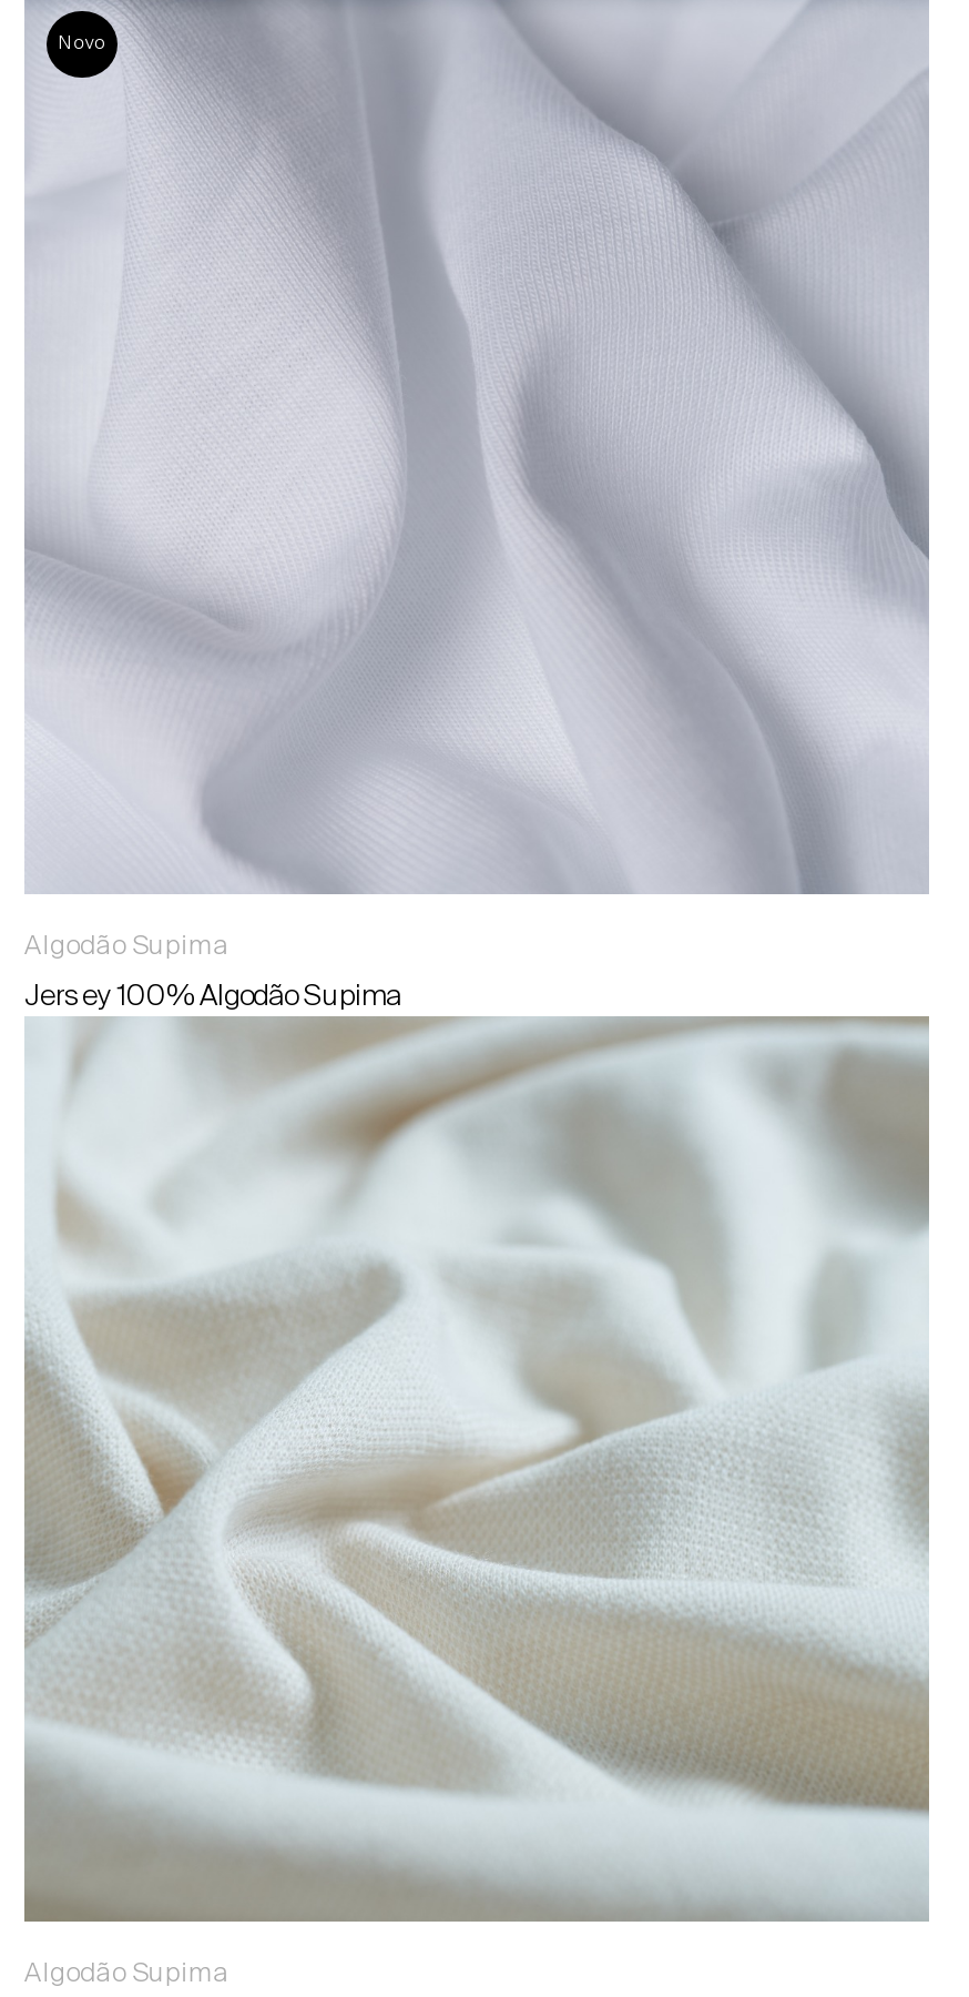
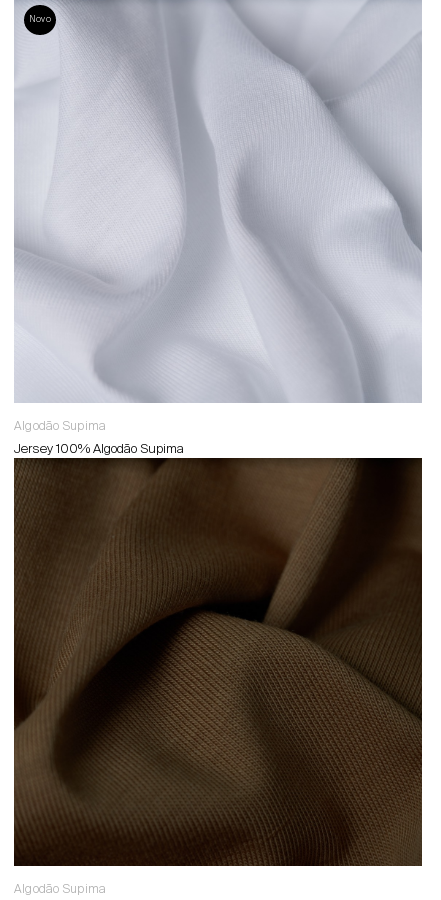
[22,1014,931,1924] [image] -> [13,457,423,866] [image]

